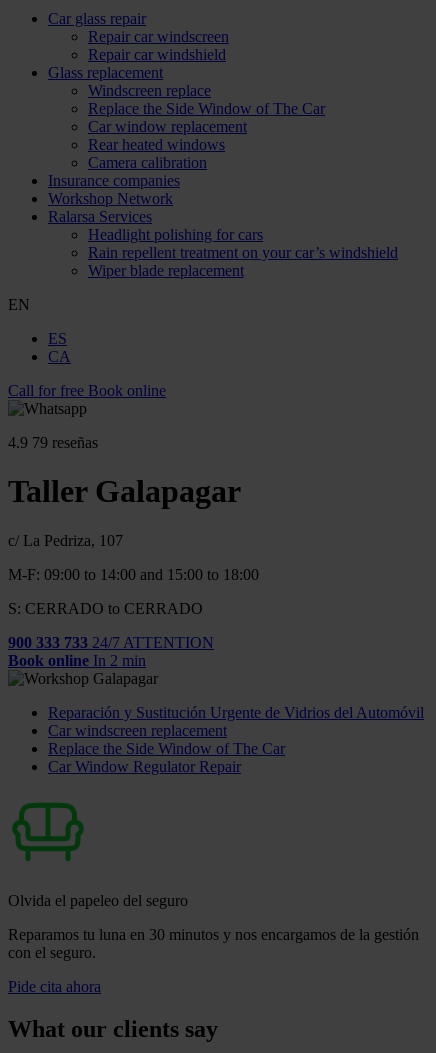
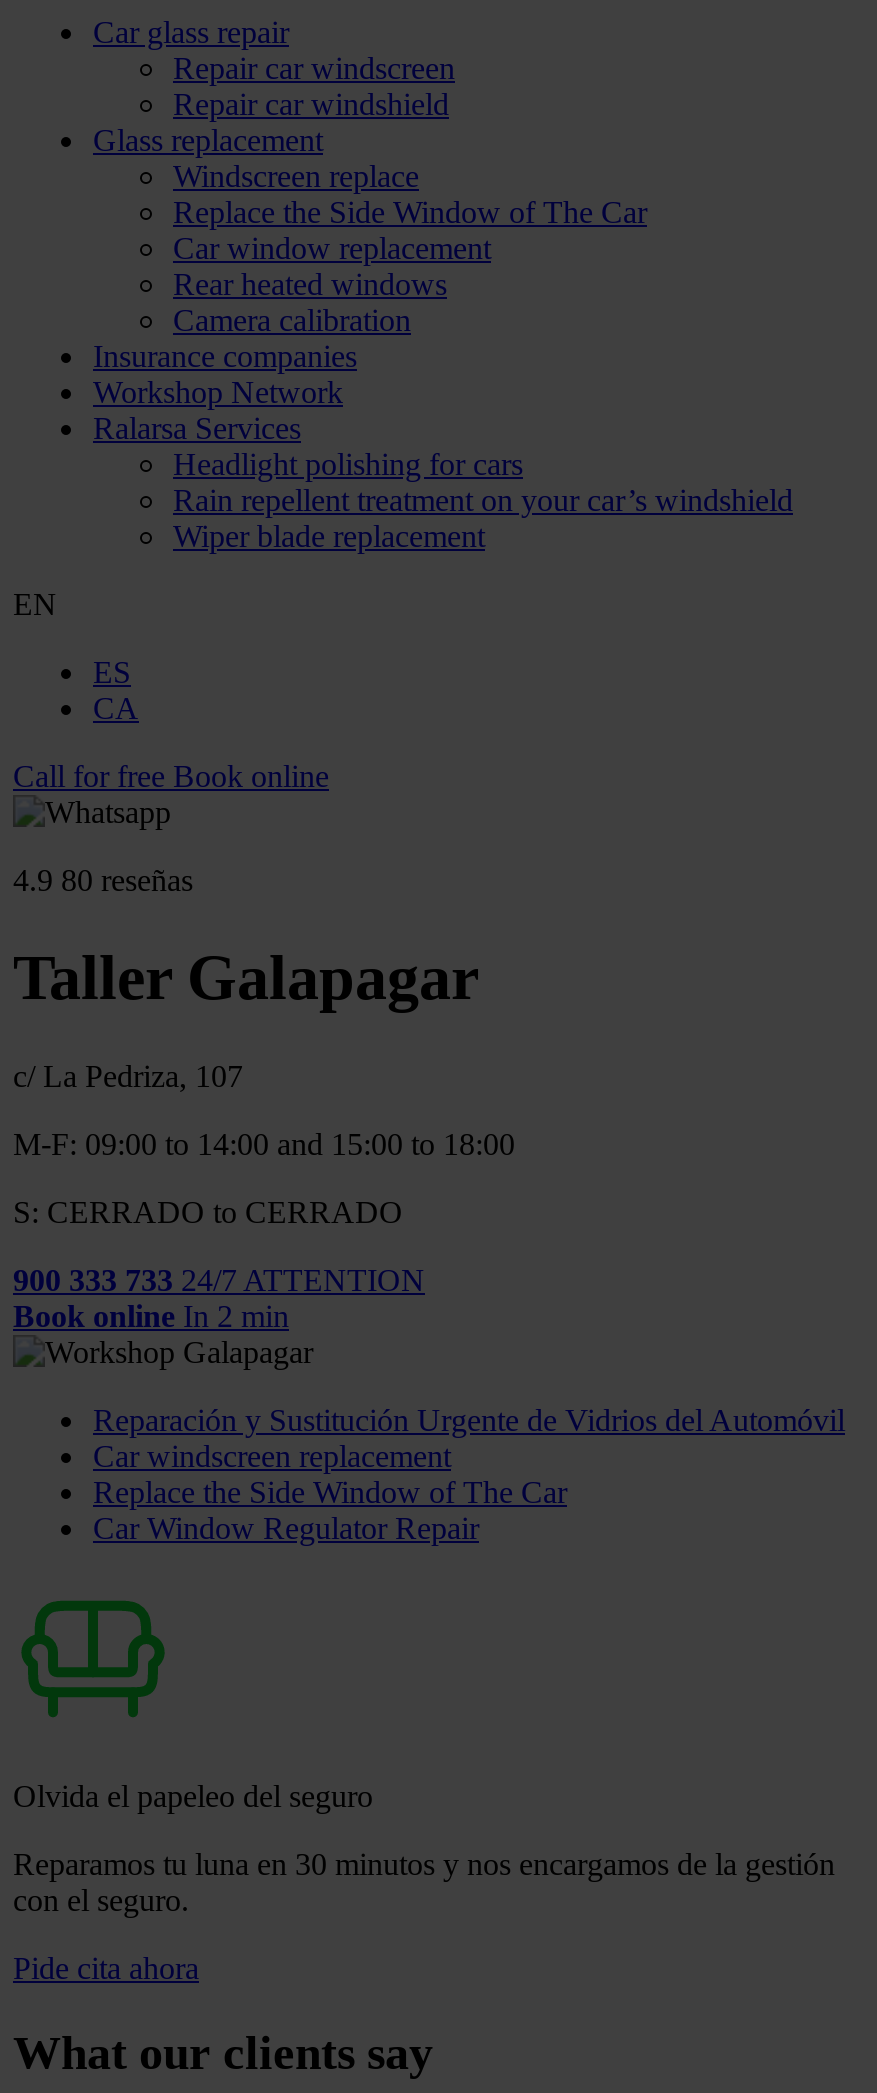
[8,434,98,451] 4.9 79 reseñas -> [13,863,193,897] 4.9 80 reseñas

